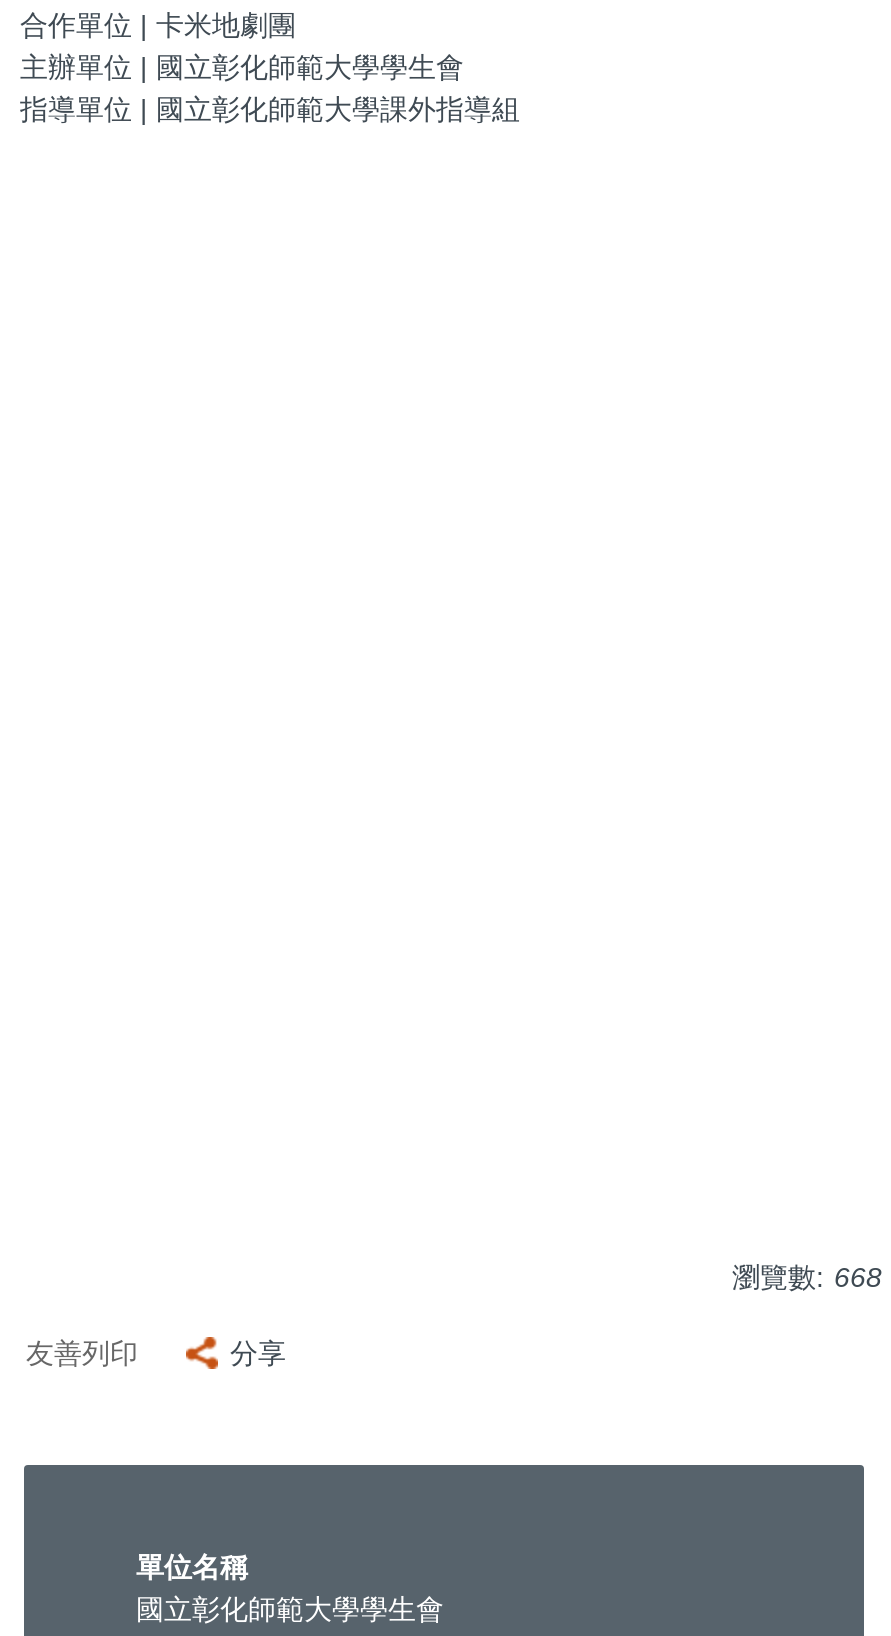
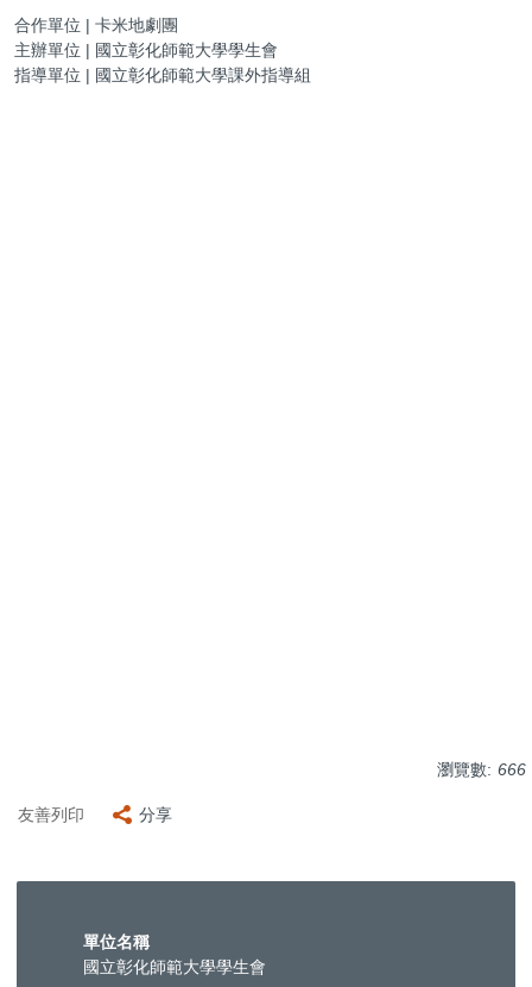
[732,1261,882,1293] 瀏覽數: 668 -> [437,760,526,779] 瀏覽數: 666

